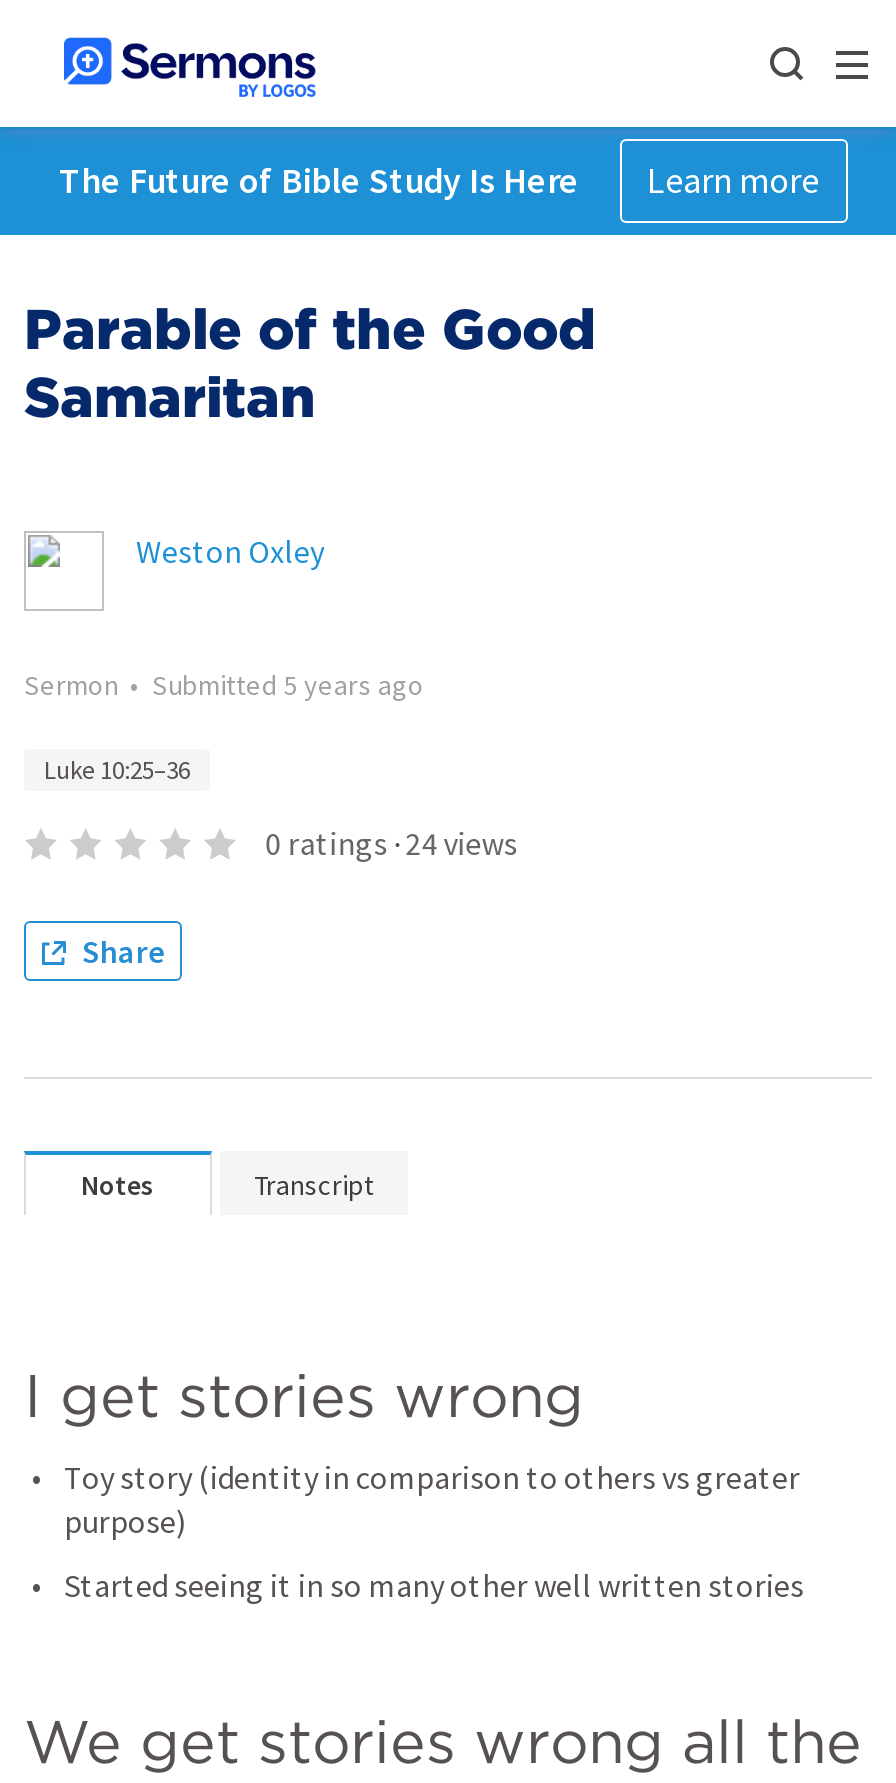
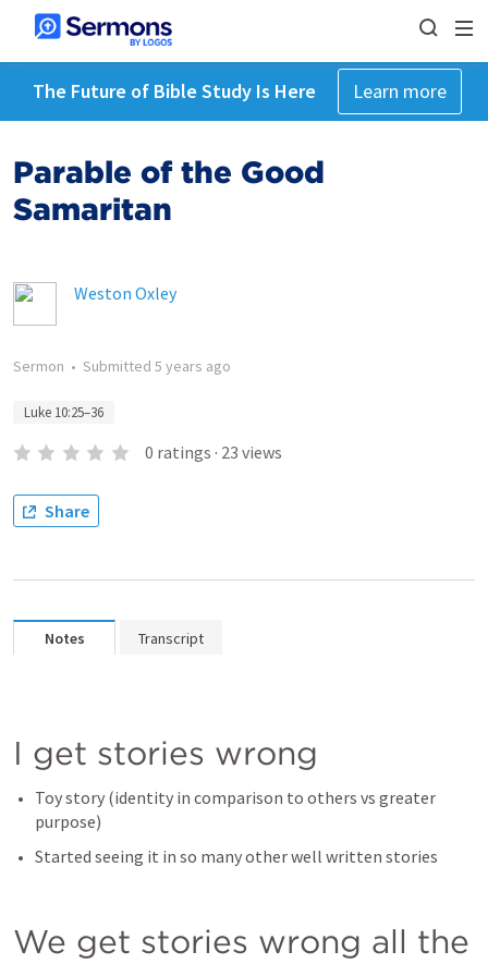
[265,823,517,863] 0 ratings · 24 views -> [145,441,282,463] 0 ratings · 23 views

